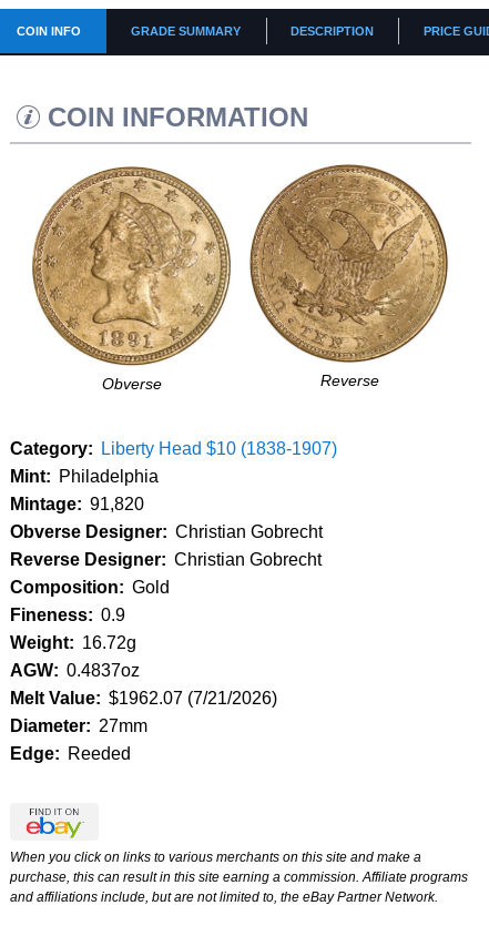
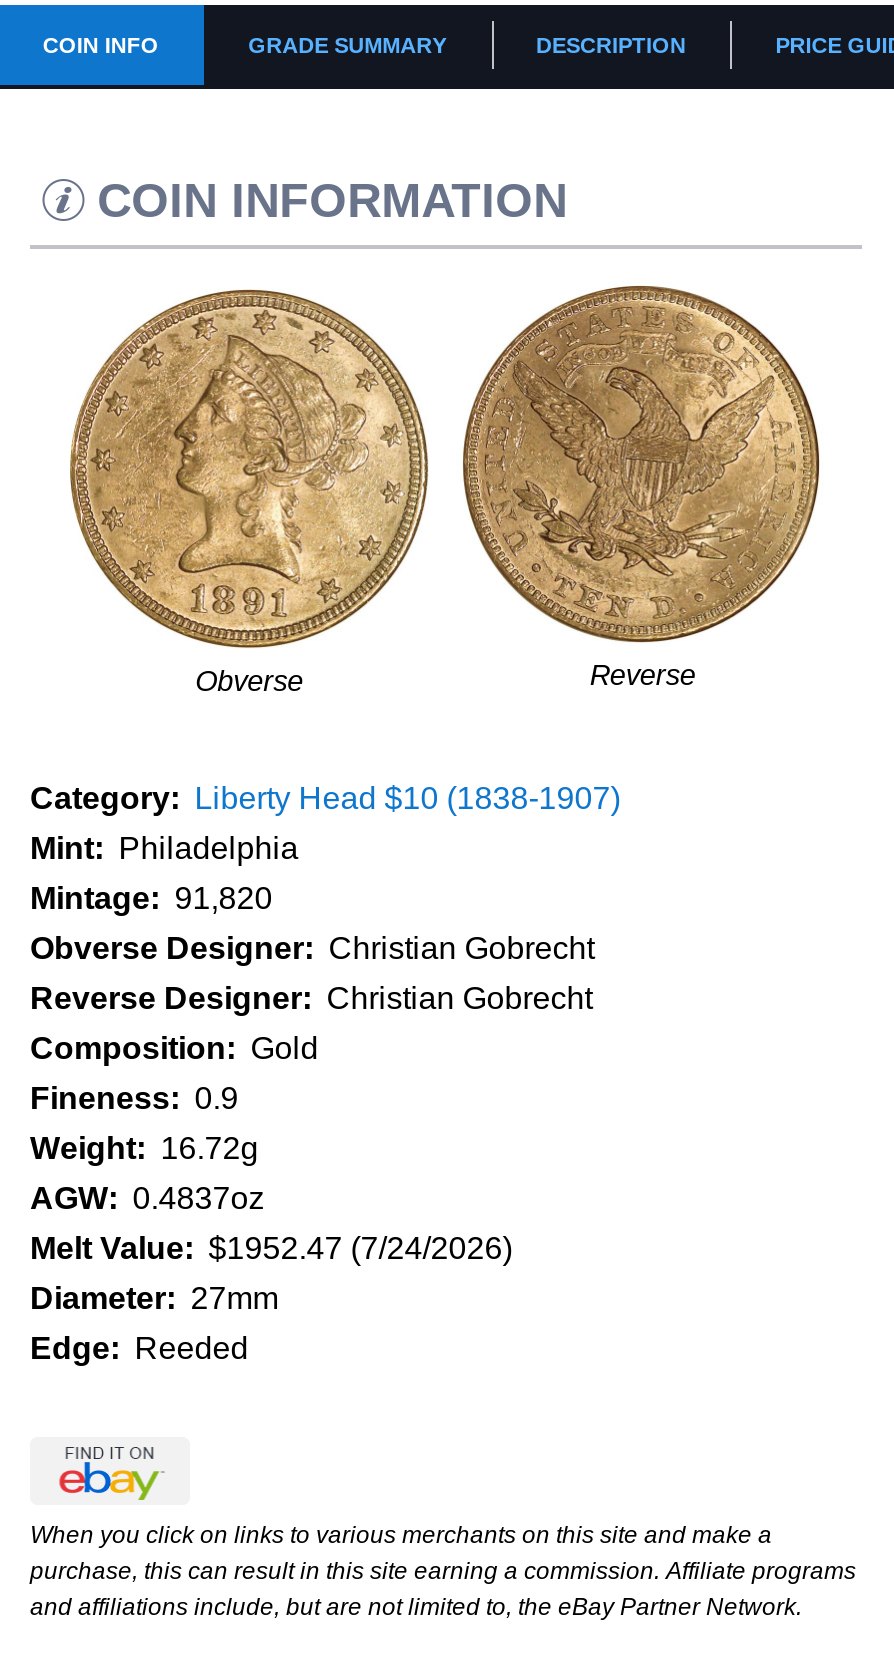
[10,689,277,708] Melt Value: $1962.07 (7/21/2026) -> [30,1231,512,1265] Melt Value: $1952.47 (7/24/2026)

